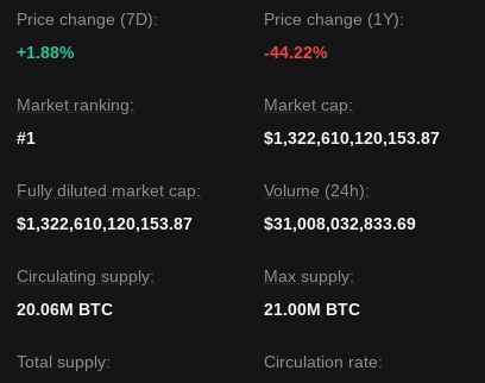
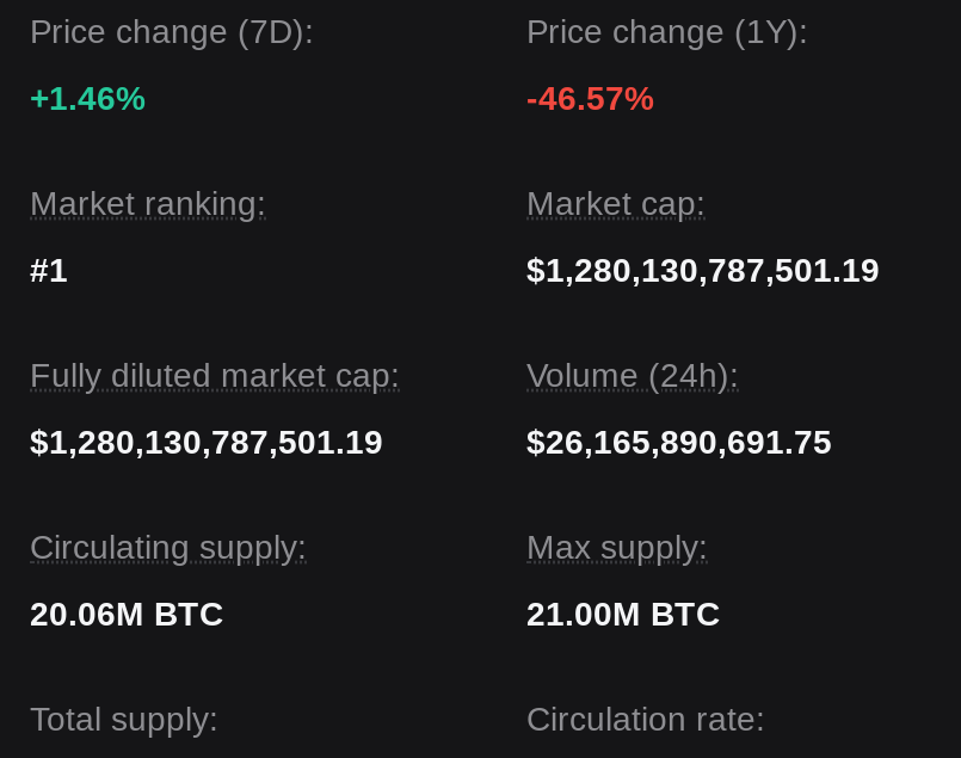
[17,43,74,62] +1.88% -> [30,79,144,117] +1.46%
[264,43,327,62] -44.22% -> [526,79,653,117] -46.57%
[264,128,440,147] $1,322,610,120,153.87 -> [526,251,880,289] $1,280,130,787,501.19
[17,214,193,233] $1,322,610,120,153.87 -> [30,423,383,461] $1,280,130,787,501.19
[264,214,416,233] $31,008,032,833.69 -> [526,423,832,461] $26,165,890,691.75

